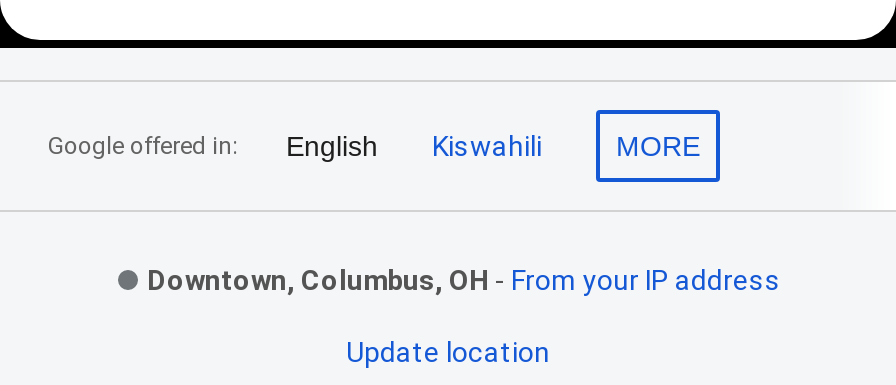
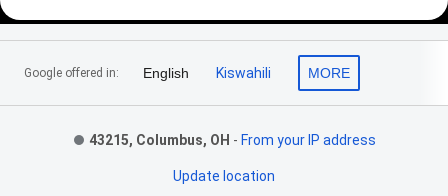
[147,264,781,296] Downtown, Columbus, OH - From your IP address -> [88,132,375,148] 43215, Columbus, OH - From your IP address

